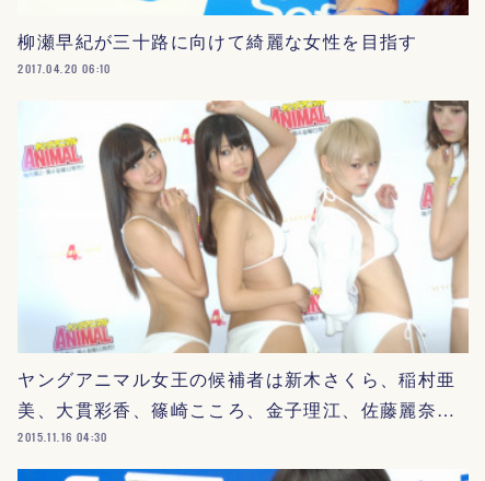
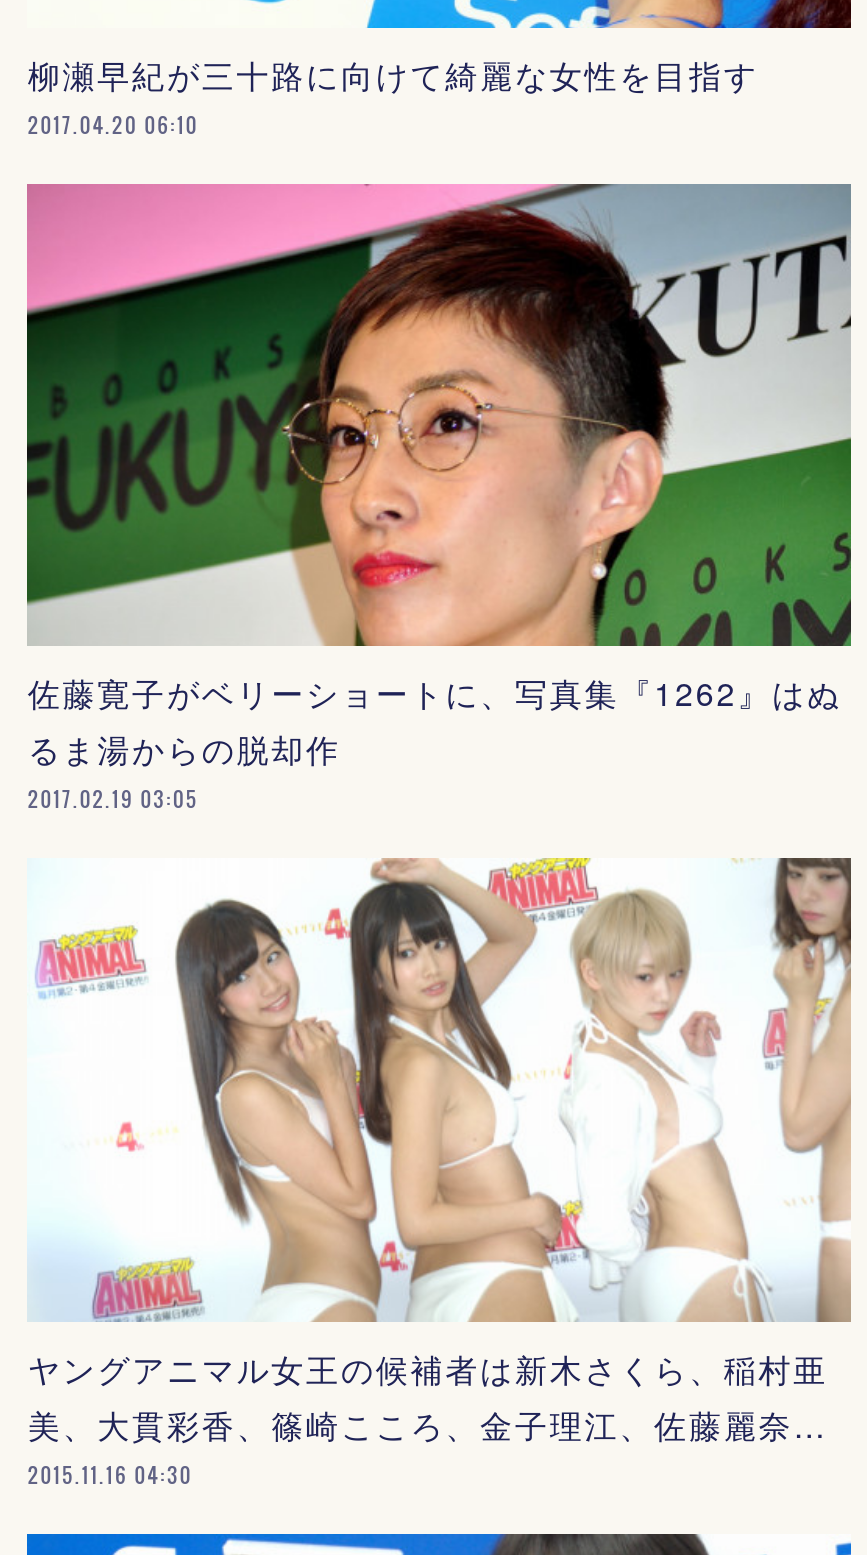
none -> [25,182,853,815] [image] | 佐藤寛子がベリーショートに、写真集『1262』はぬ | るま湯からの脱却作 | 2017.02.19 03:05

